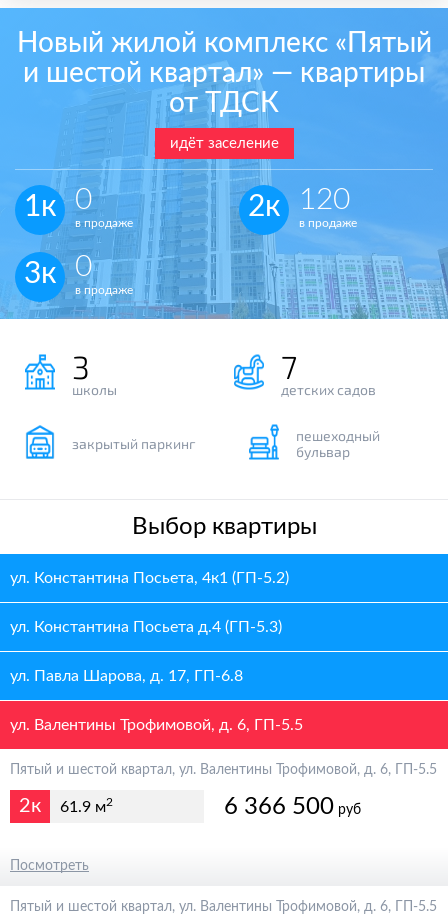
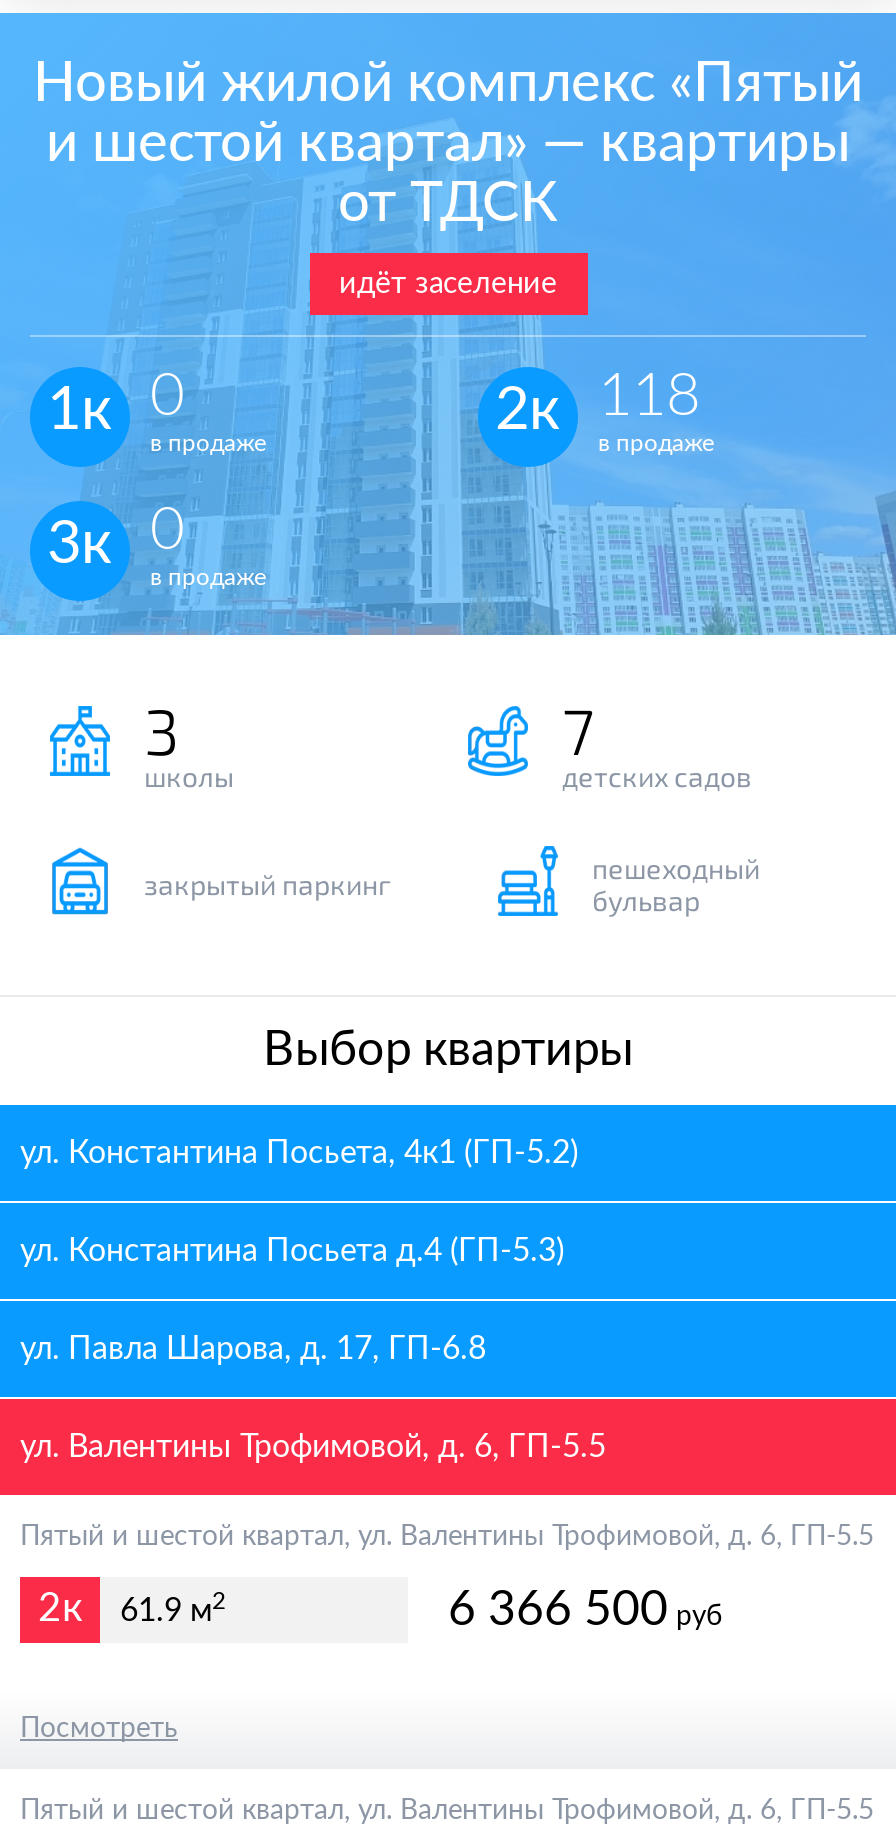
[247,185,350,222] 2к 120 -> [495,367,700,441] 2к 118

